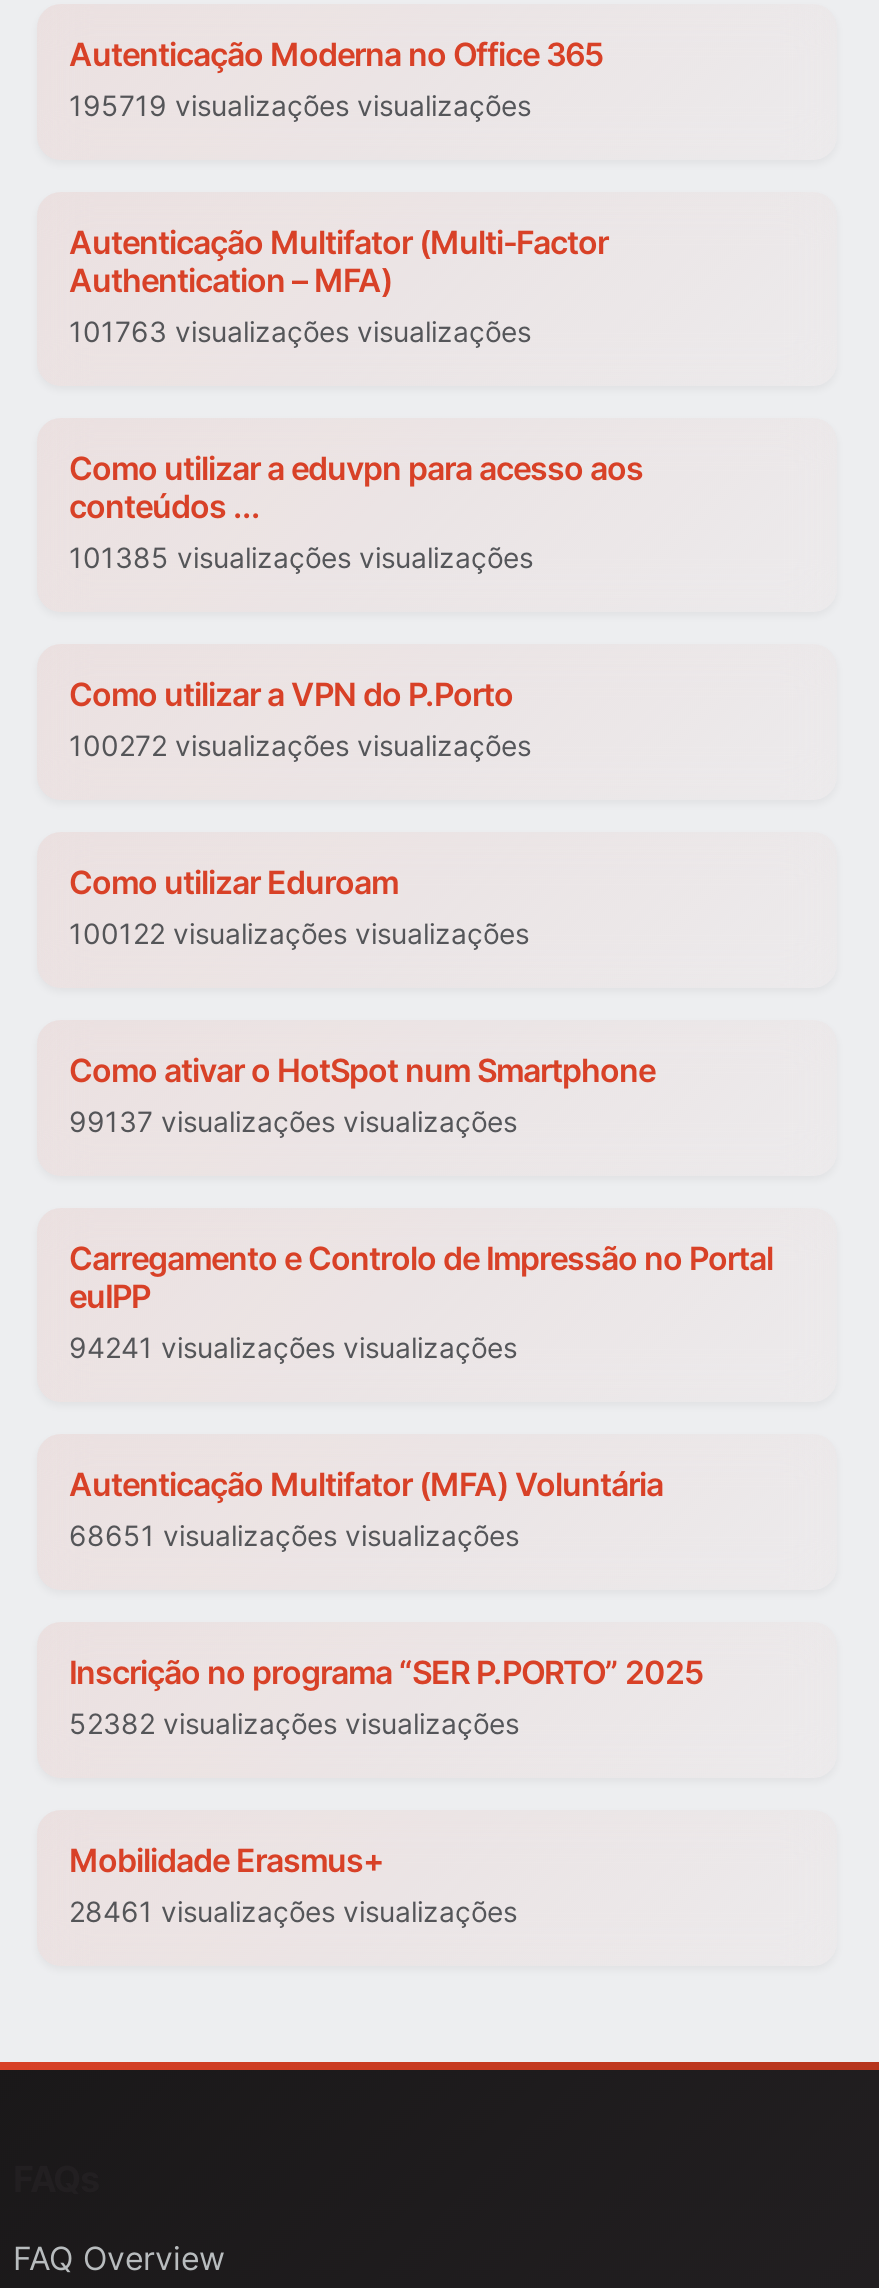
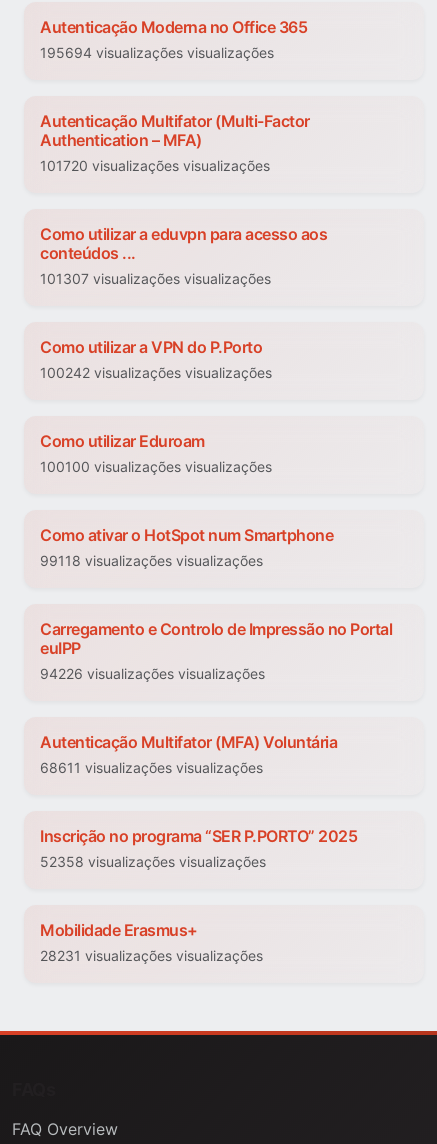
[69,89,531,123] 195719 visualizações visualizações -> [40,44,274,61] 195694 visualizações visualizações
[69,315,531,349] 101763 visualizações visualizações -> [40,157,270,174] 101720 visualizações visualizações
[69,541,533,575] 101385 visualizações visualizações -> [40,270,271,287] 101307 visualizações visualizações
[69,729,531,763] 100272 visualizações visualizações -> [40,364,272,381] 100242 visualizações visualizações
[69,917,529,951] 100122 visualizações visualizações -> [40,458,272,475] 100100 visualizações visualizações
[69,1105,517,1139] 99137 visualizações visualizações -> [40,552,263,569] 99118 visualizações visualizações
[69,1331,517,1365] 94241 visualizações visualizações -> [40,665,265,682] 94226 visualizações visualizações
[69,1519,519,1553] 68651 visualizações visualizações -> [40,759,263,776] 68611 visualizações visualizações
[69,1707,519,1741] 52382 visualizações visualizações -> [40,853,266,870] 52358 visualizações visualizações
[69,1895,517,1929] 28461 visualizações visualizações -> [40,947,263,964] 28231 visualizações visualizações

